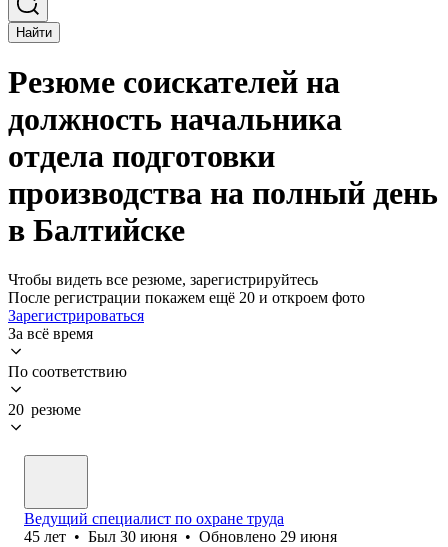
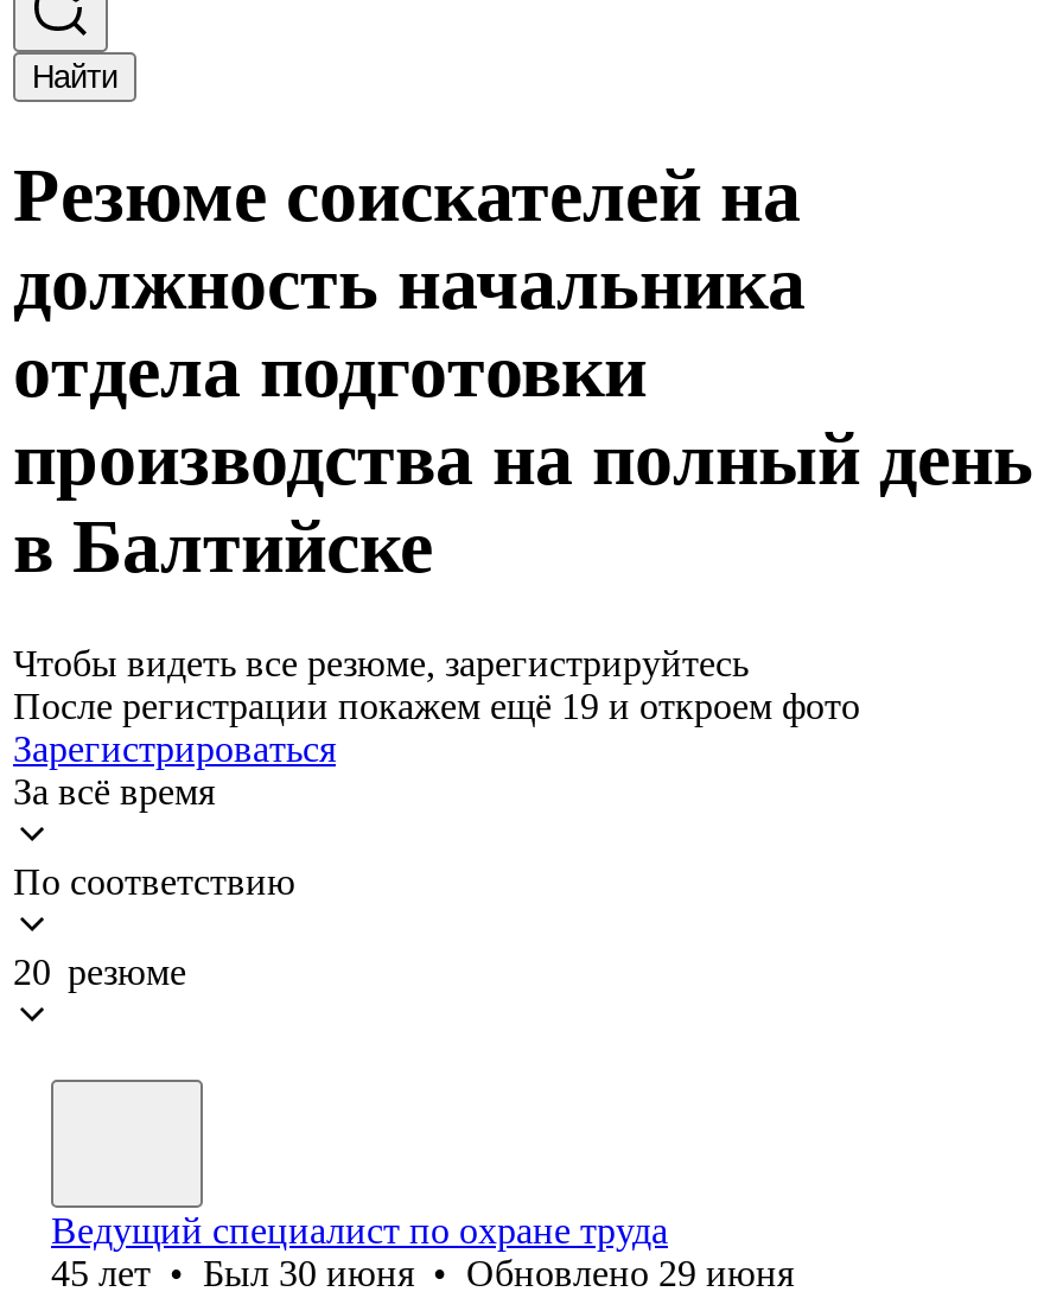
[8,289,365,306] После регистрации покажем ещё 20 и откроем фото -> [13,686,860,726] После регистрации покажем ещё 19 и откроем фото

